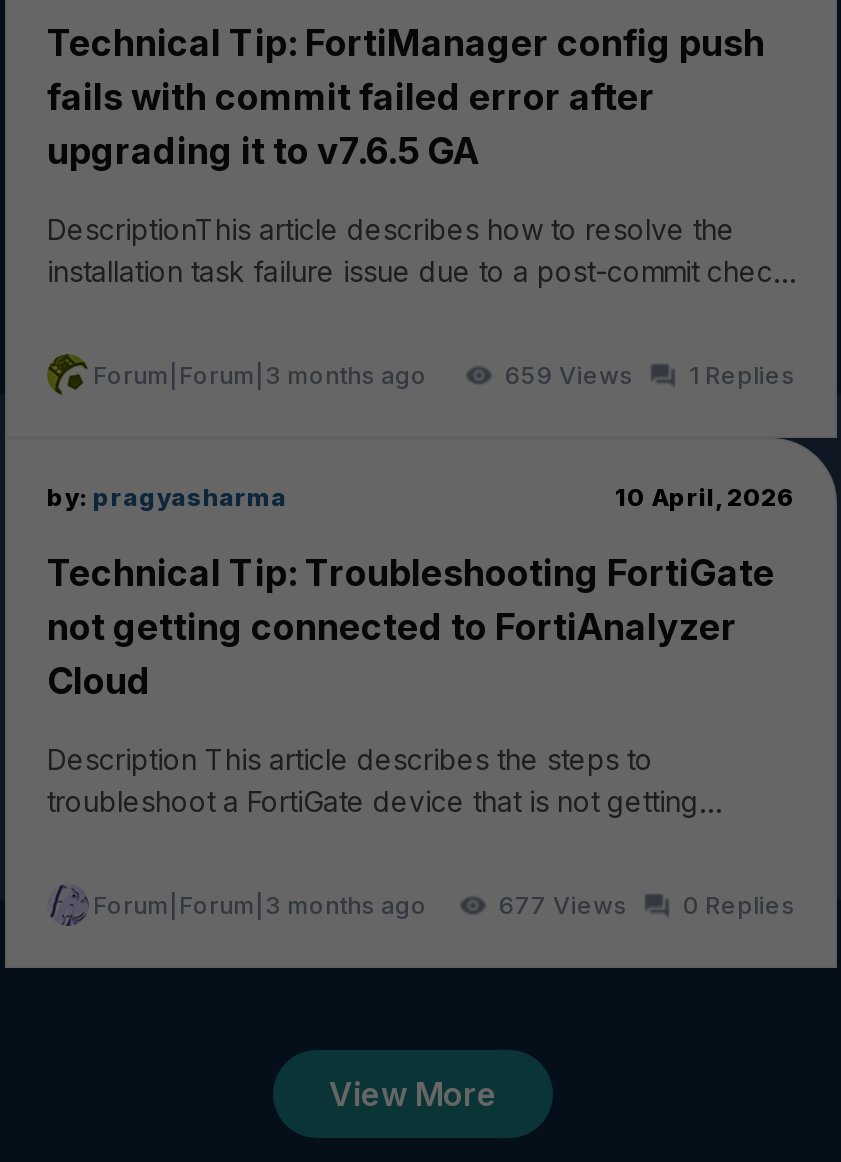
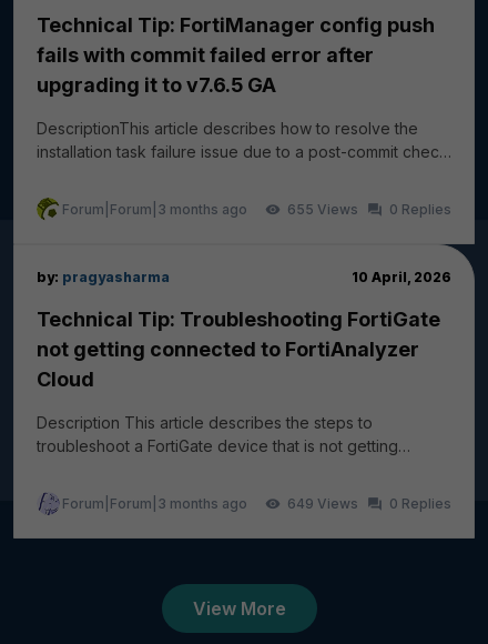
[505,360,553,390] 659 -> [287,201,314,217] 655
[689,360,699,390] 1 -> [389,201,398,217] 0
[499,890,547,920] 677 -> [287,495,314,512] 649

